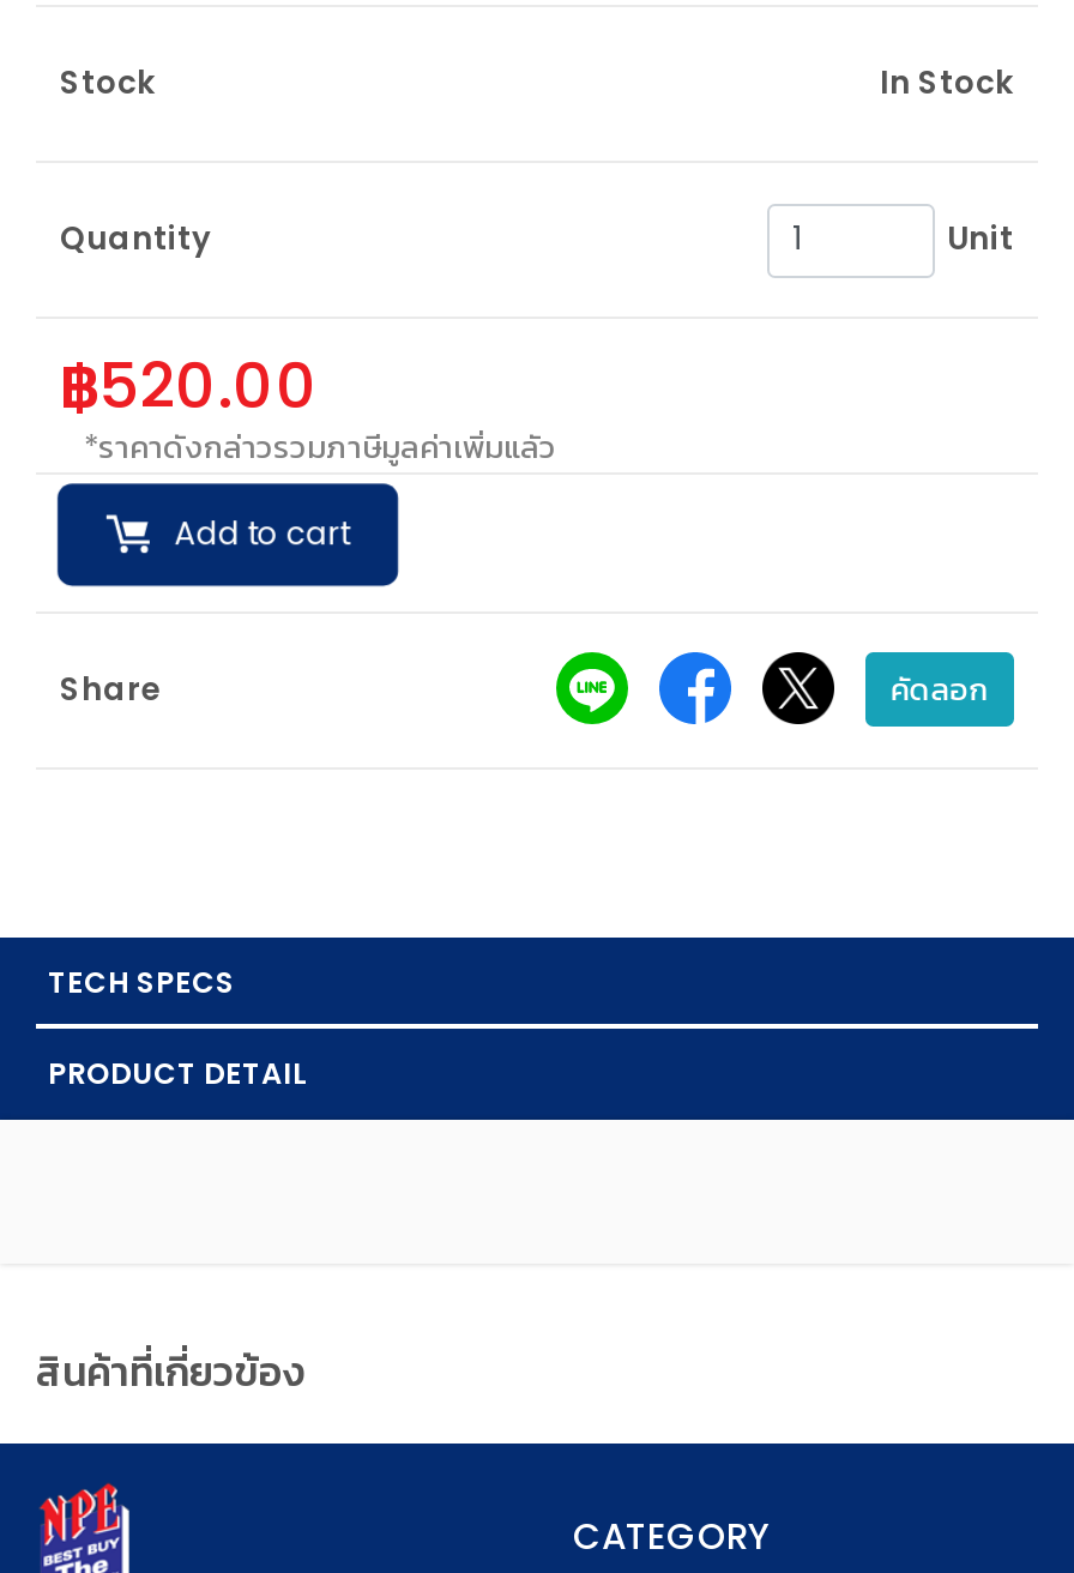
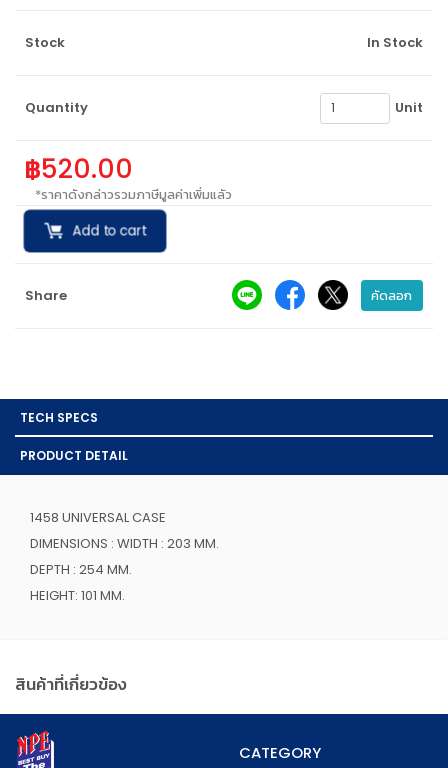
none -> [30,508,219,605] 1458 UNIVERSAL CASE | DIMENSIONS : WIDTH : 203 MM. | DEPTH : 254 MM. | HEIGHT: 101 MM.

